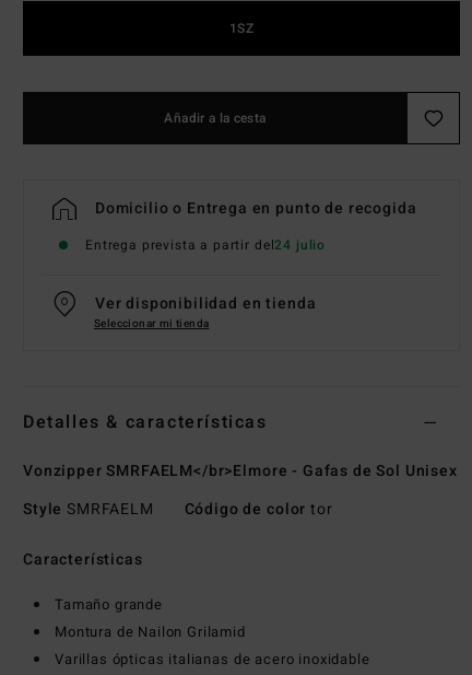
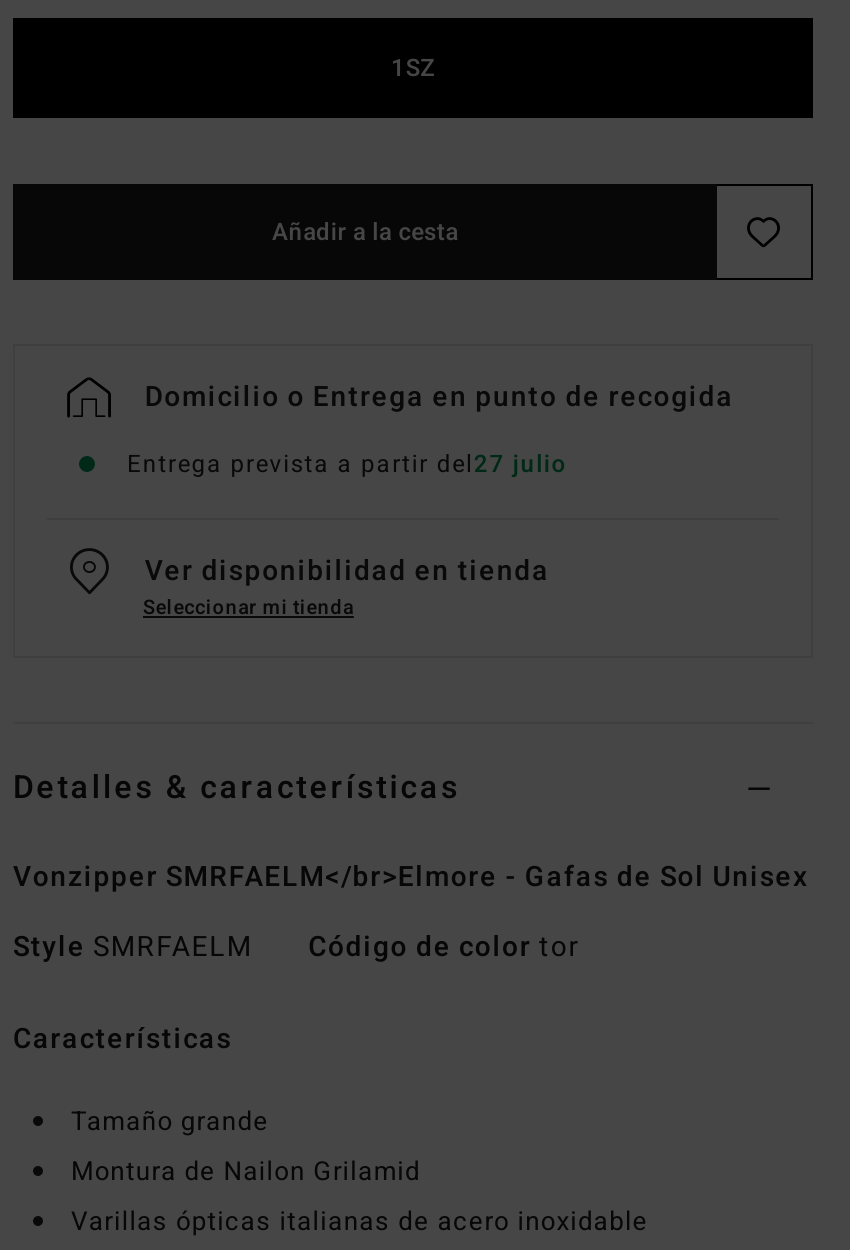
[85,236,326,255] Entrega prevista a partir del24 julio -> [127,447,567,483] Entrega prevista a partir del27 julio

